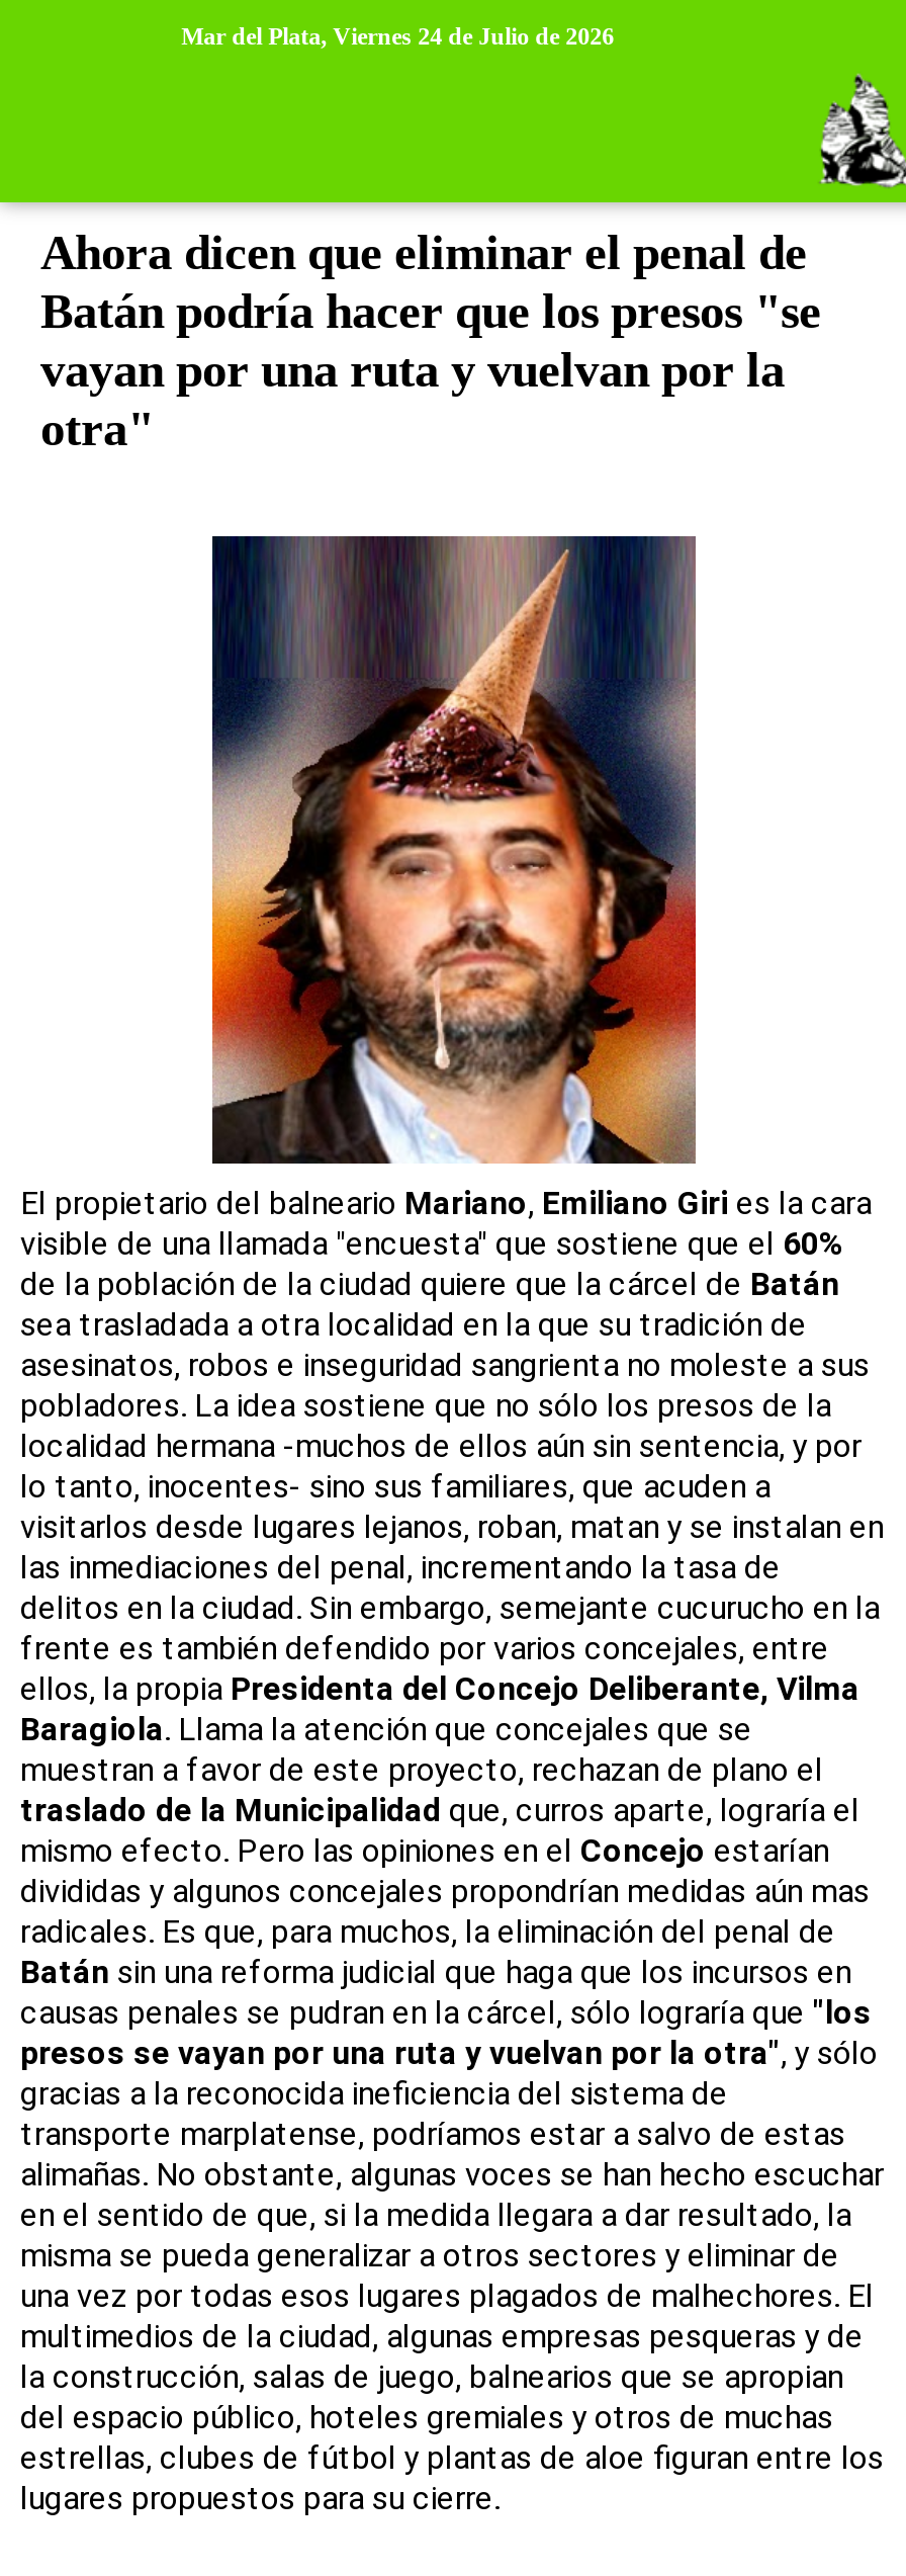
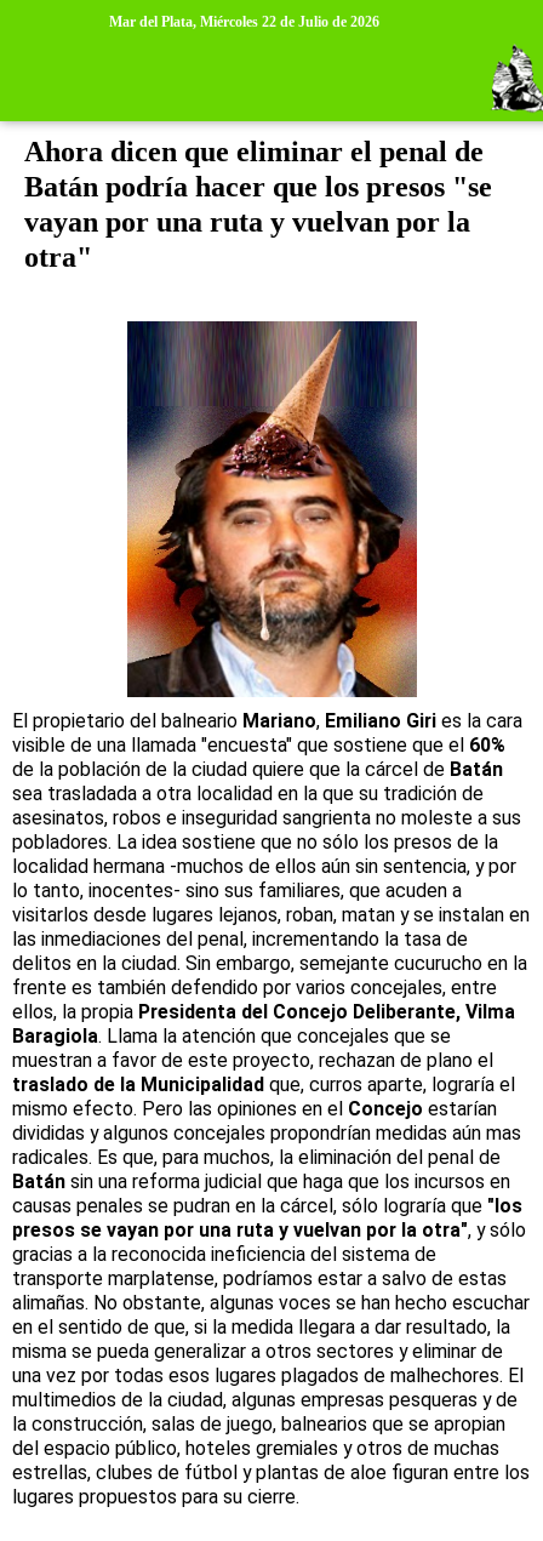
[181,22,614,51] Mar del Plata, Viernes 24 de Julio de 2026 -> [109,13,379,30] Mar del Plata, Miércoles 22 de Julio de 2026

